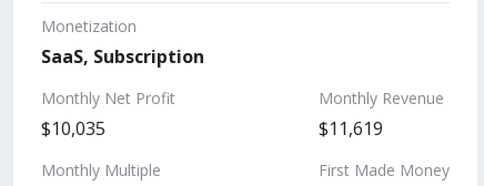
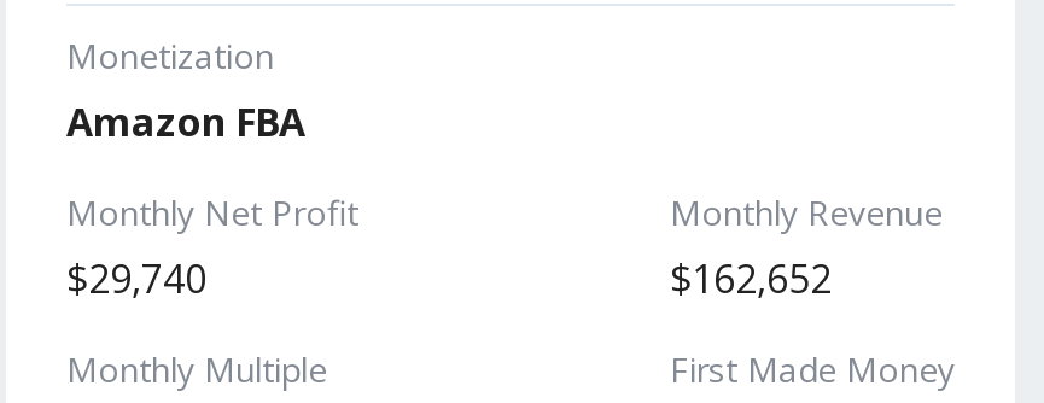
[41,45,204,69] SaaS, Subscription -> [66,95,305,148] Amazon FBA
[41,117,105,141] $10,035 -> [66,252,206,305] $29,740
[319,117,383,141] $11,619 -> [670,252,832,305] $162,652

